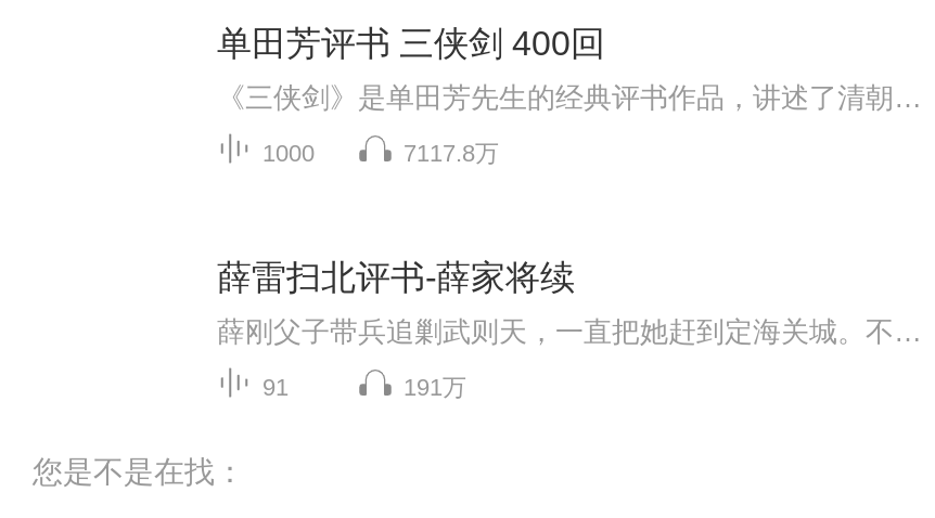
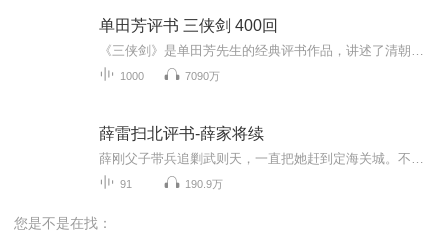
[404,139,499,165] 7117.8万 -> [185,70,220,82] 7090万
[404,373,466,399] 191万 -> [185,178,223,190] 190.9万

